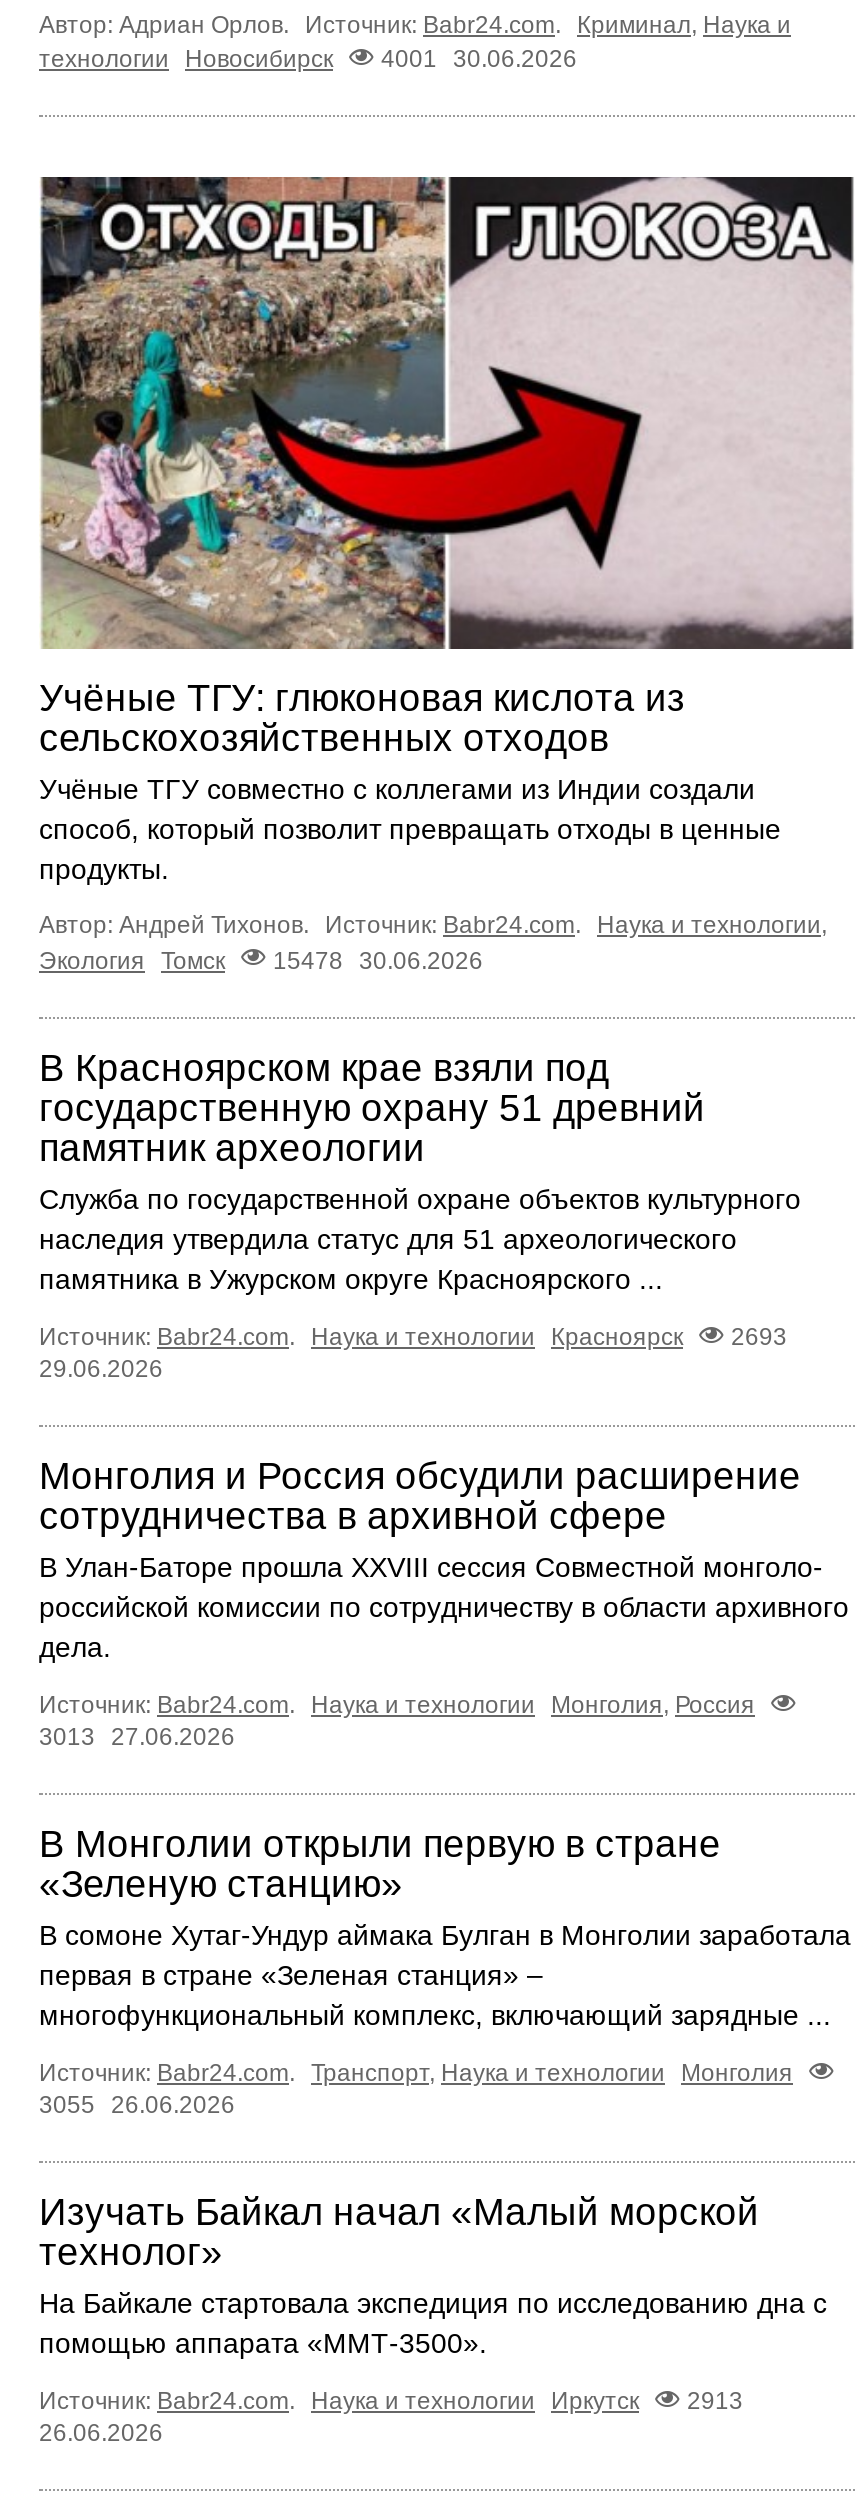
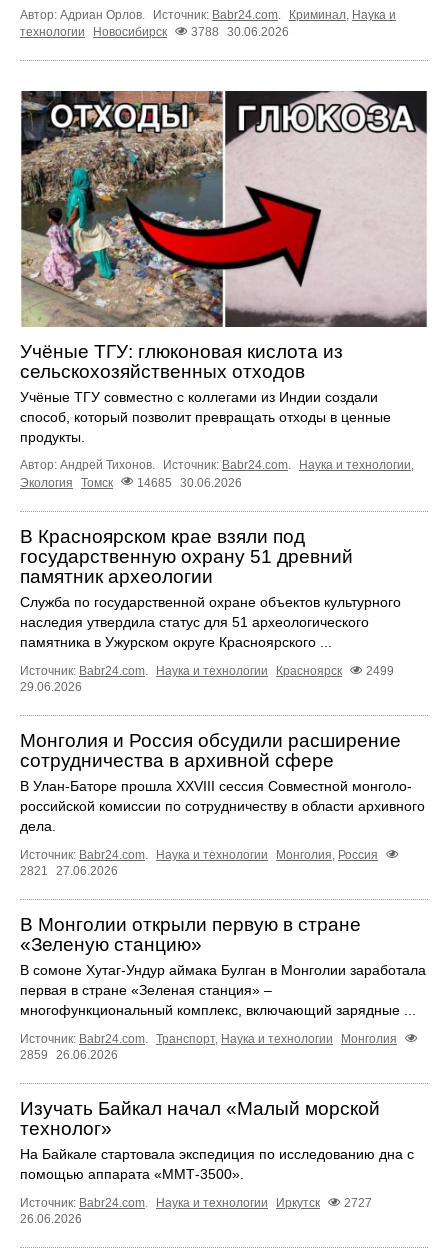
[39,45,577,73] технологии Новосибирск 4001 30.06.2026 -> [20,25,289,39] технологии Новосибирск 3788 30.06.2026
[39,946,483,974] Экология Томск 15478 30.06.2026 -> [20,475,242,489] Экология Томск 14685 30.06.2026
[39,1322,787,1350] Источник: Babr24.com. Наука и технологии Красноярск 2693 -> [20,664,394,678] Источник: Babr24.com. Наука и технологии Красноярск 2499
[39,1723,235,1751] 3013 27.06.2026 -> [20,864,118,878] 2821 27.06.2026
[39,2091,235,2119] 3055 26.06.2026 -> [20,1048,118,1062] 2859 26.06.2026
[39,2387,743,2415] Источник: Babr24.com. Наука и технологии Иркутск 2913 -> [20,1196,372,1210] Источник: Babr24.com. Наука и технологии Иркутск 2727

